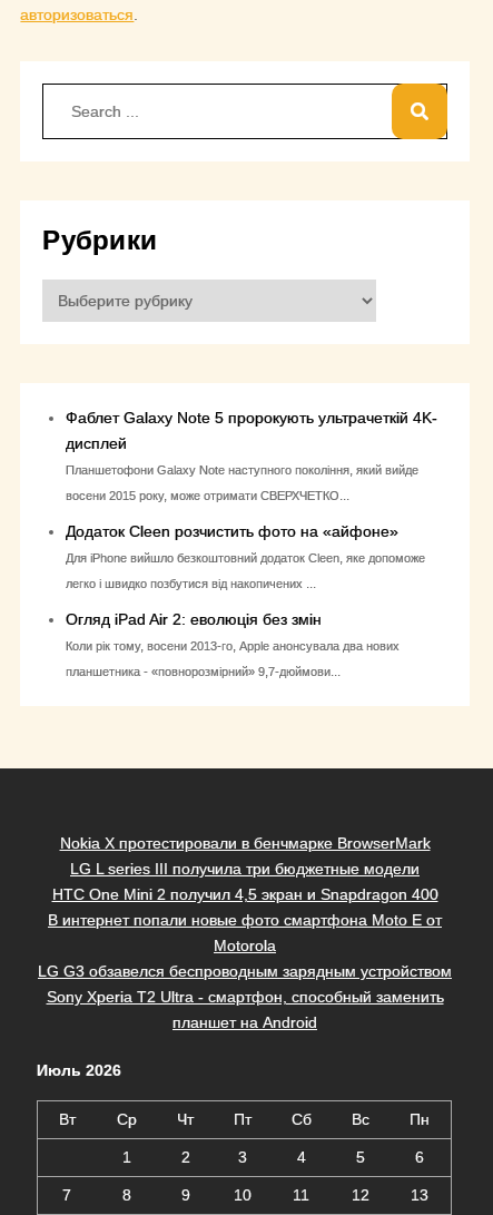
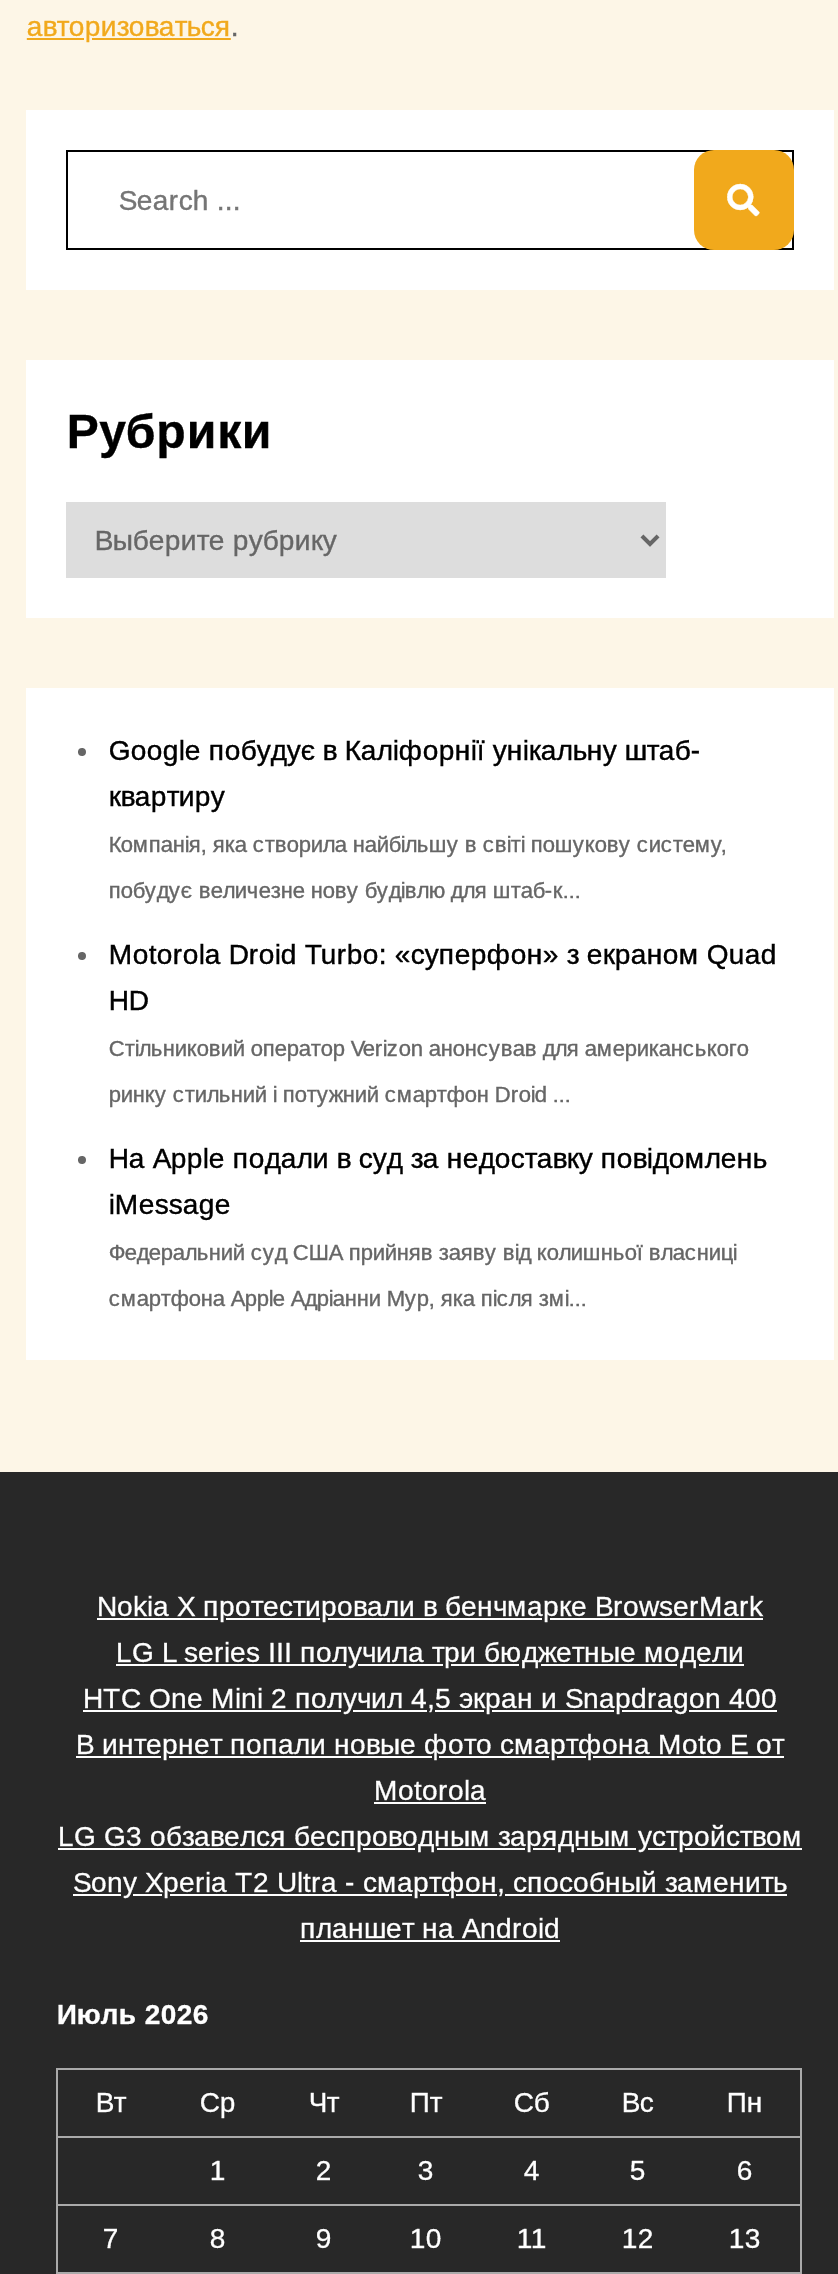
[66,409,438,452] Фаблет Galaxy Note 5 пророкують ультрачеткій 4K- | дисплей -> [109,734,701,812] Google побудує в Каліфорнії унікальну штаб- | квартиру
[66,464,419,477] Планшетофони Galaxy Note наступного покоління, який вийде -> [109,832,727,856] Компанія, яка створила найбільшу в світі пошукову систему,
[66,489,350,502] восени 2015 року, може отримати СВЕРХЧЕТКО... -> [109,878,581,902] побудує величезне нову будівлю для штаб-к...
[66,523,399,540] Додаток Cleen розчистить фото на «айфоне» -> [109,938,777,1016] Motorola Droid Turbo: «суперфон» з екраном Quad | HD
[66,551,426,565] Для iPhone вийшло безкоштовний додаток Cleen, яке допоможе -> [109,1036,749,1060] Стільниковий оператор Verizon анонсував для американського
[66,577,316,590] легко і швидко позбутися від накопичених ... -> [109,1082,571,1106] ринку стильний і потужний смартфон Droid ...
[66,611,322,628] Огляд iPad Air 2: еволюція без змін -> [109,1142,767,1220] На Apple подали в суд за недоставку повідомлень | iMessage
[66,639,400,653] Коли рік тому, восени 2013-го, Apple анонсувала два нових -> [109,1240,737,1264] Федеральний суд США прийняв заяву від колишньої власниці
[66,665,341,678] планшетника - «повнорозмірний» 9,7-дюймови... -> [109,1286,587,1310] смартфона Apple Адріанни Мур, яка після змі...

